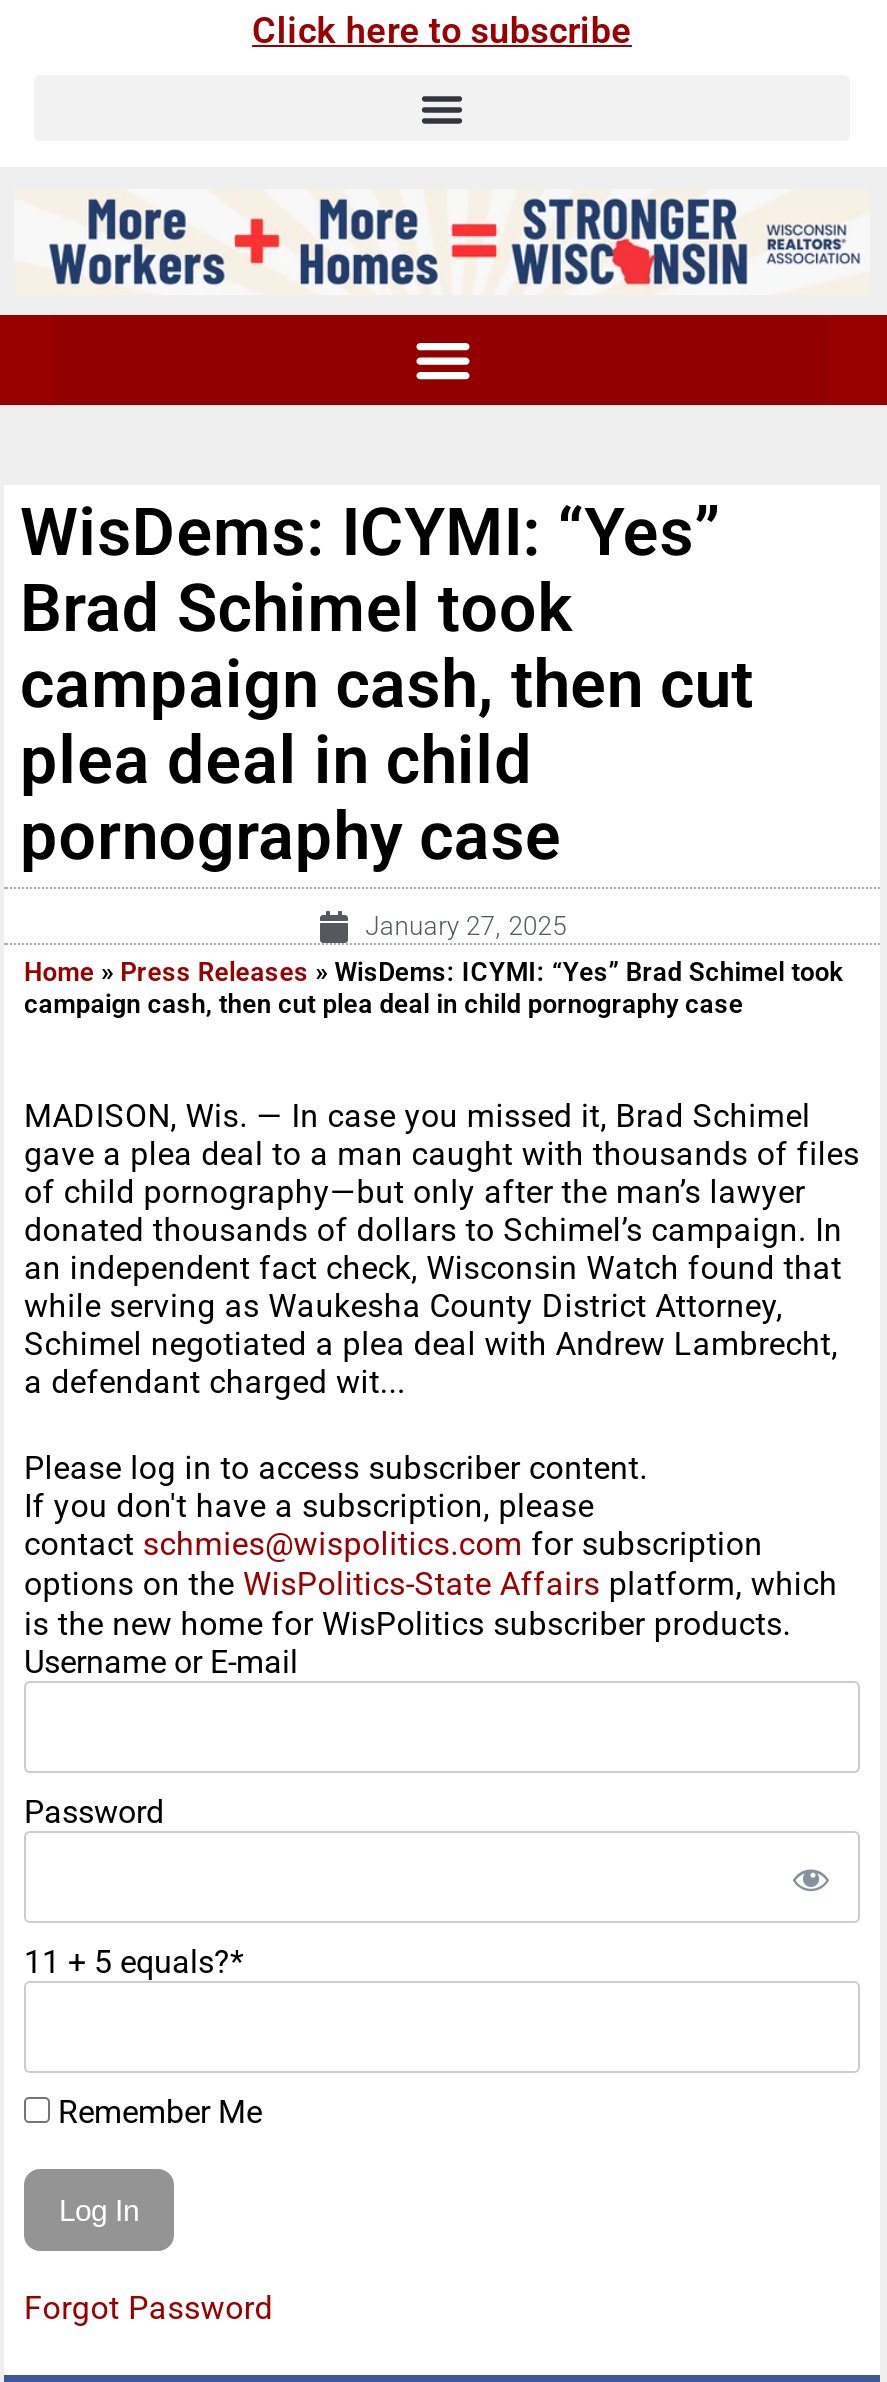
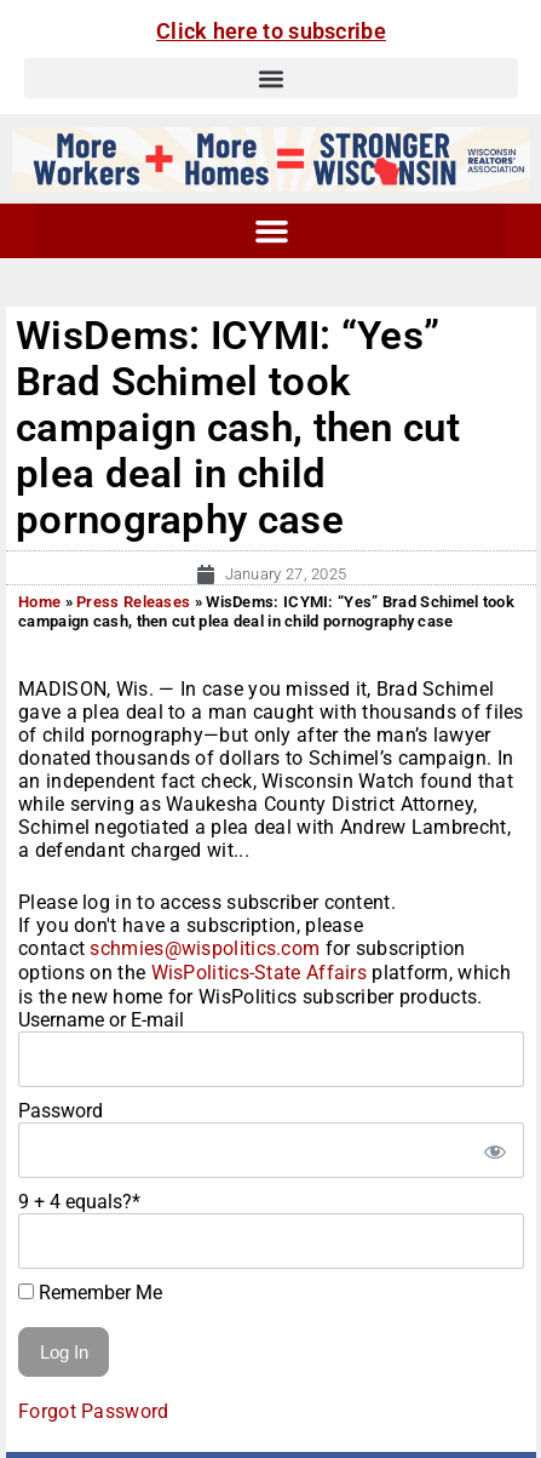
[24,1943,244,1981] 11 + 5 equals?* -> [18,1190,140,1213] 9 + 4 equals?*

